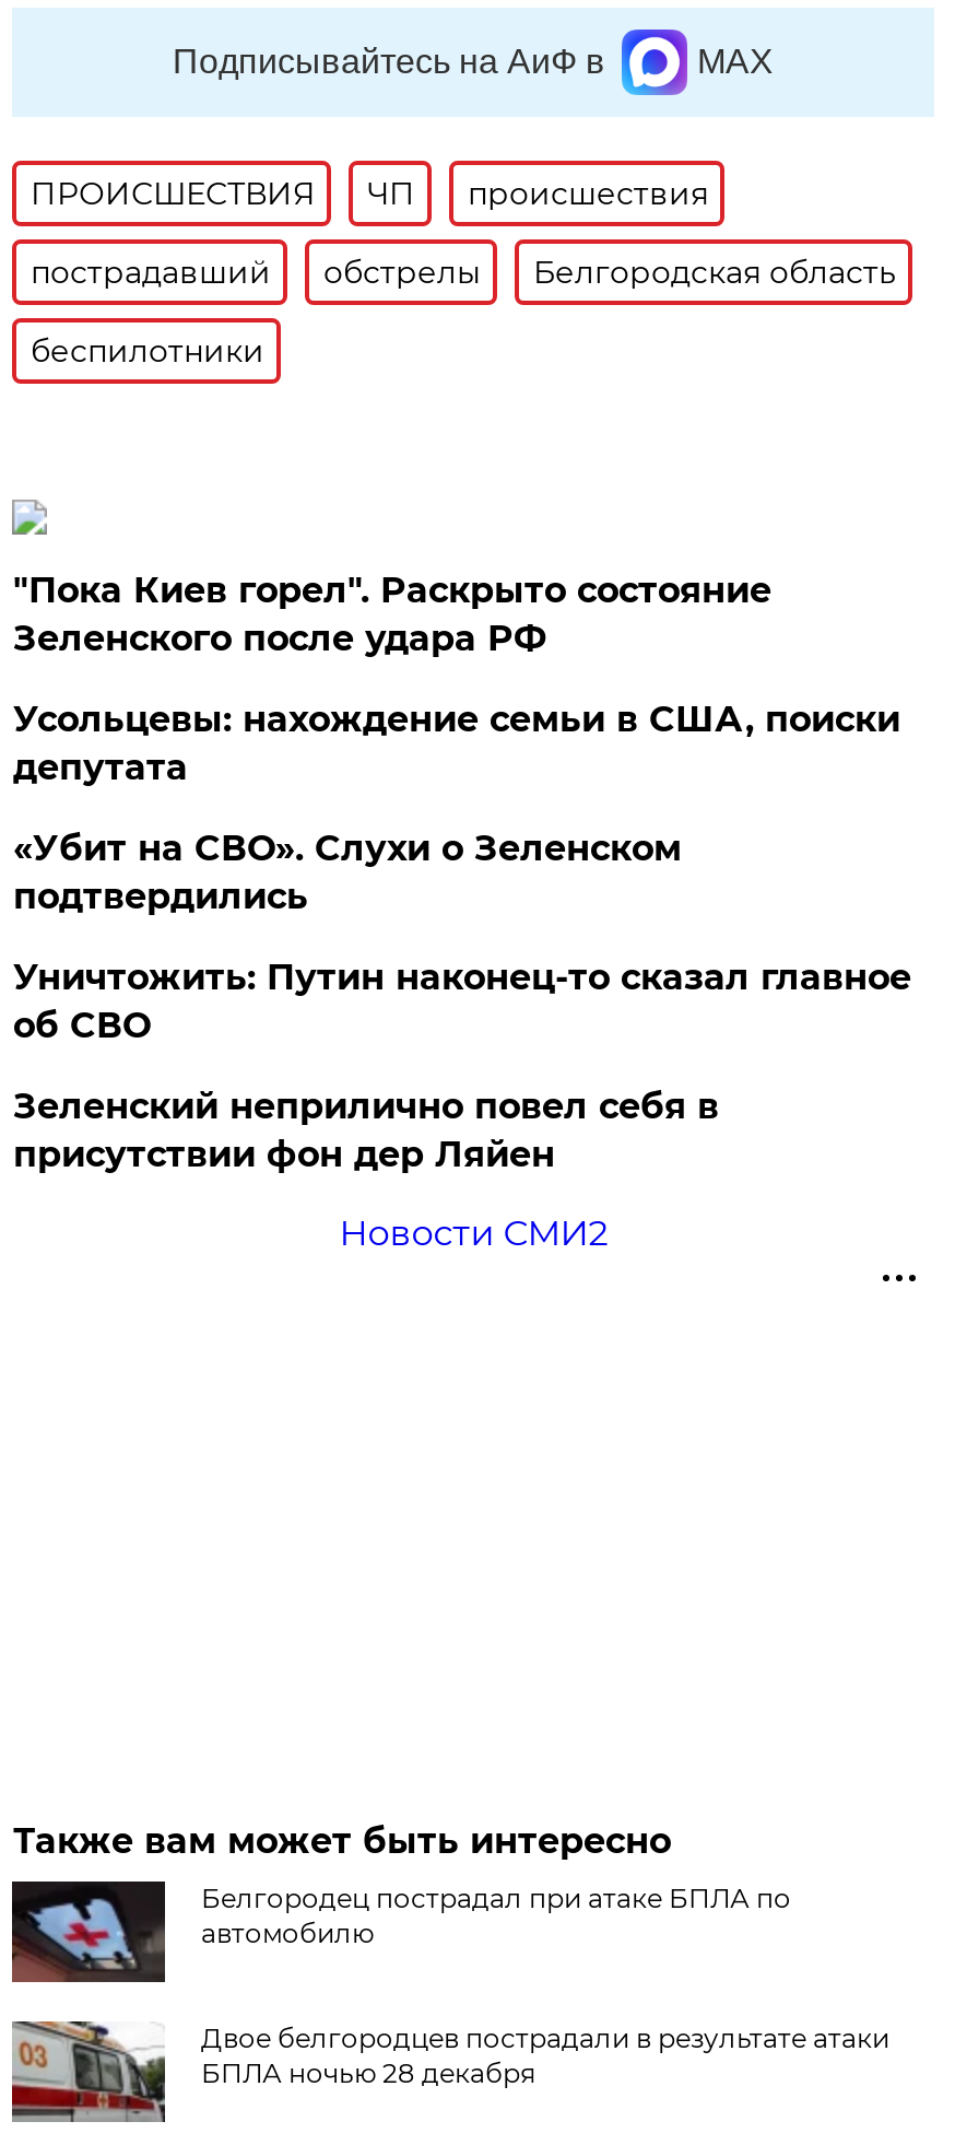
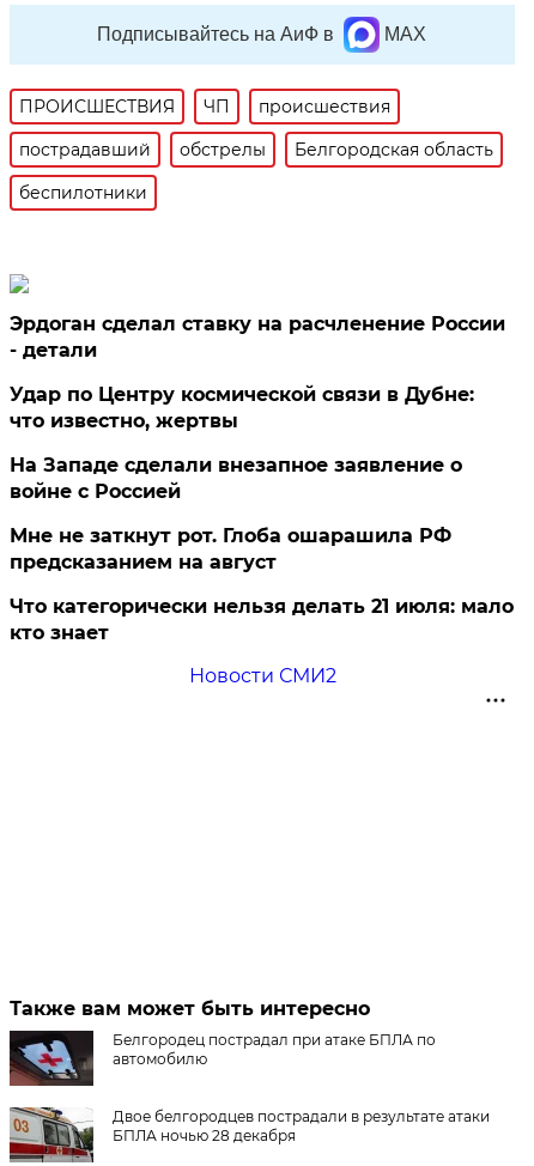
[13,570,771,659] "Пока Киев горел". Раскрыто состояние | Зеленского после удара РФ -> [10,312,506,362] Эрдоган сделал ставку на расчленение России | - детали
[13,699,900,788] Усольцевы: нахождение семьи в США, поиски | депутата -> [10,383,475,432] Удар по Центру космической связи в Дубне: | что известно, жертвы
[13,828,682,917] «Убит на СВО». Слухи о Зеленском | подтвердились -> [10,454,463,503] На Западе сделали внезапное заявление о | войне с Россией
[13,957,911,1046] Уничтожить: Путин наконец-то сказал главное | об СВО -> [10,524,452,573] Мне не заткнут рот. Глоба ошарашила РФ | предсказанием на август
[13,1086,719,1175] Зеленский неприлично повел cебя в | присутствии фон дер Ляйен -> [10,595,514,644] Что категорически нельзя делать 21 июля: мало | кто знает

